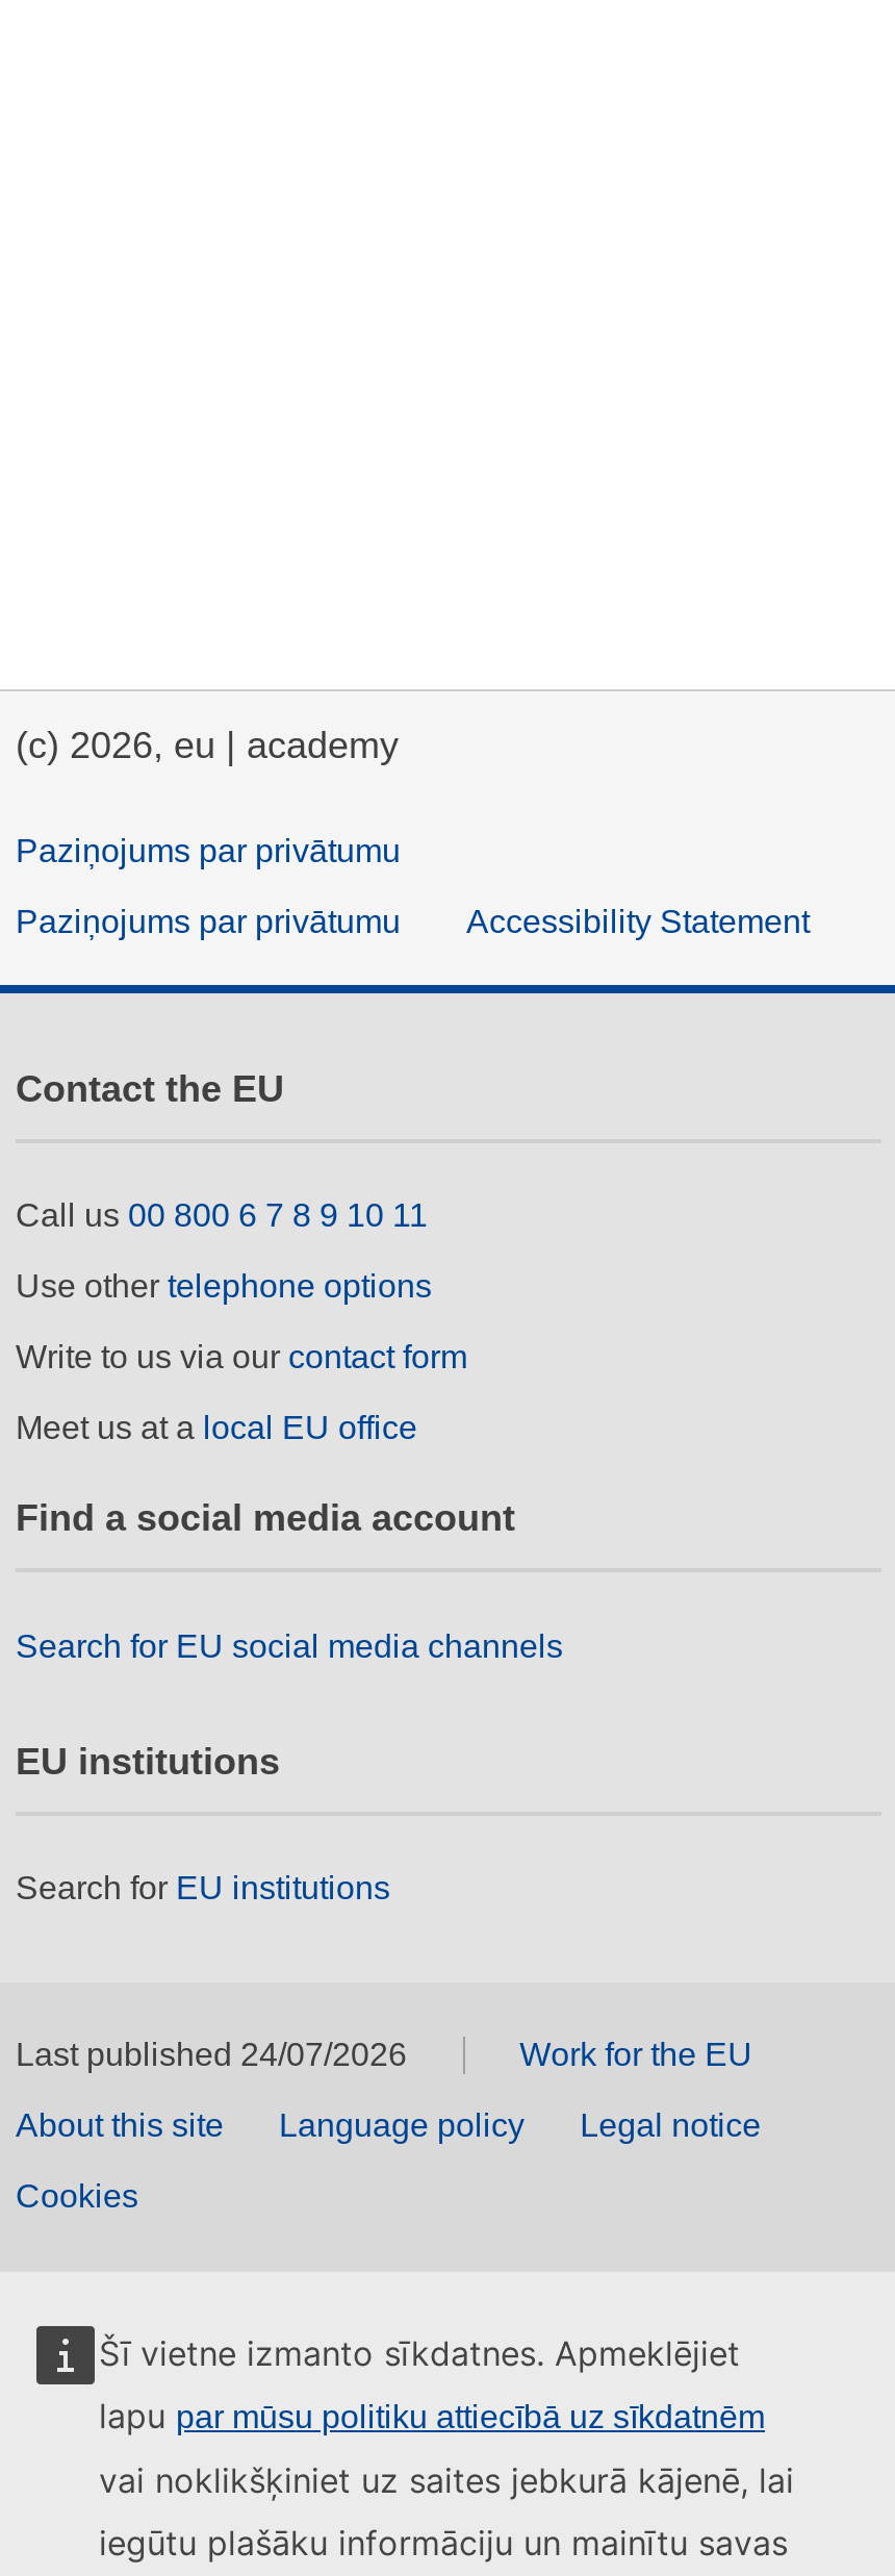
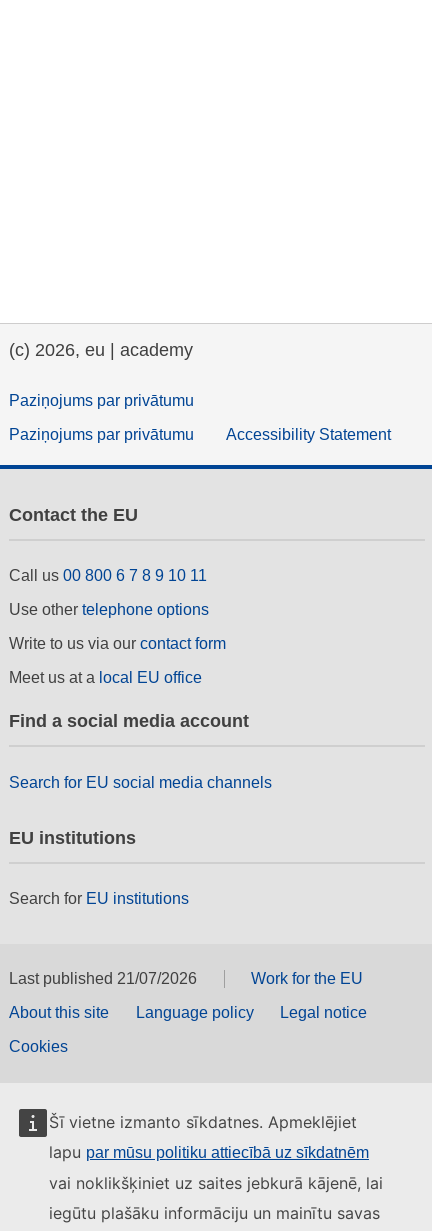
[16,2038,407,2073] Last published 24/07/2026 -> [9,970,197,987] Last published 21/07/2026

